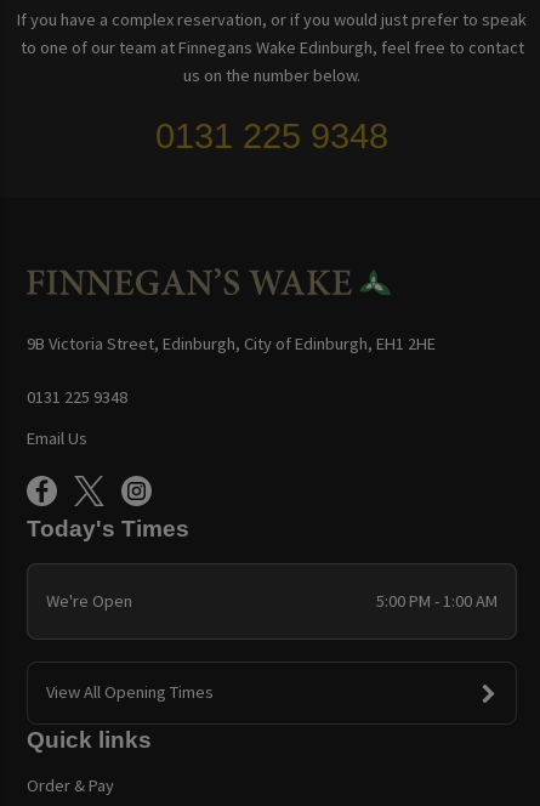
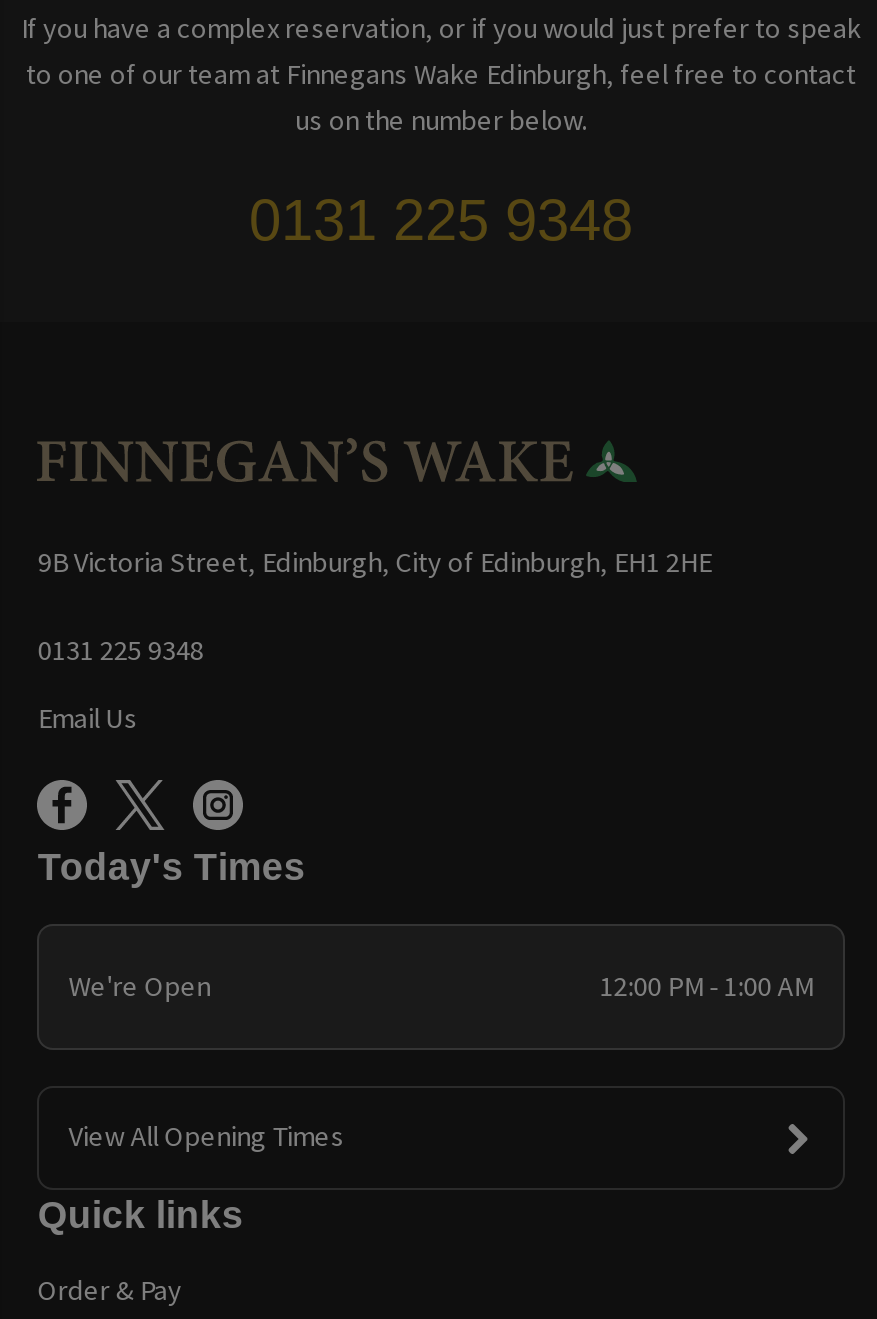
[376,590,498,612] 5:00 PM - 1:00 AM -> [599,968,813,1004] 12:00 PM - 1:00 AM

